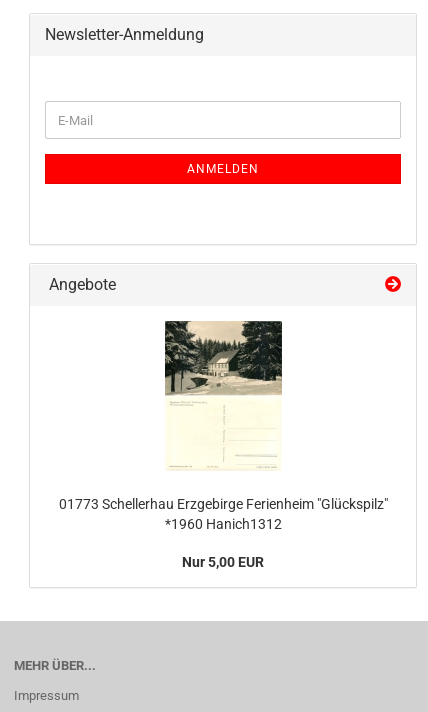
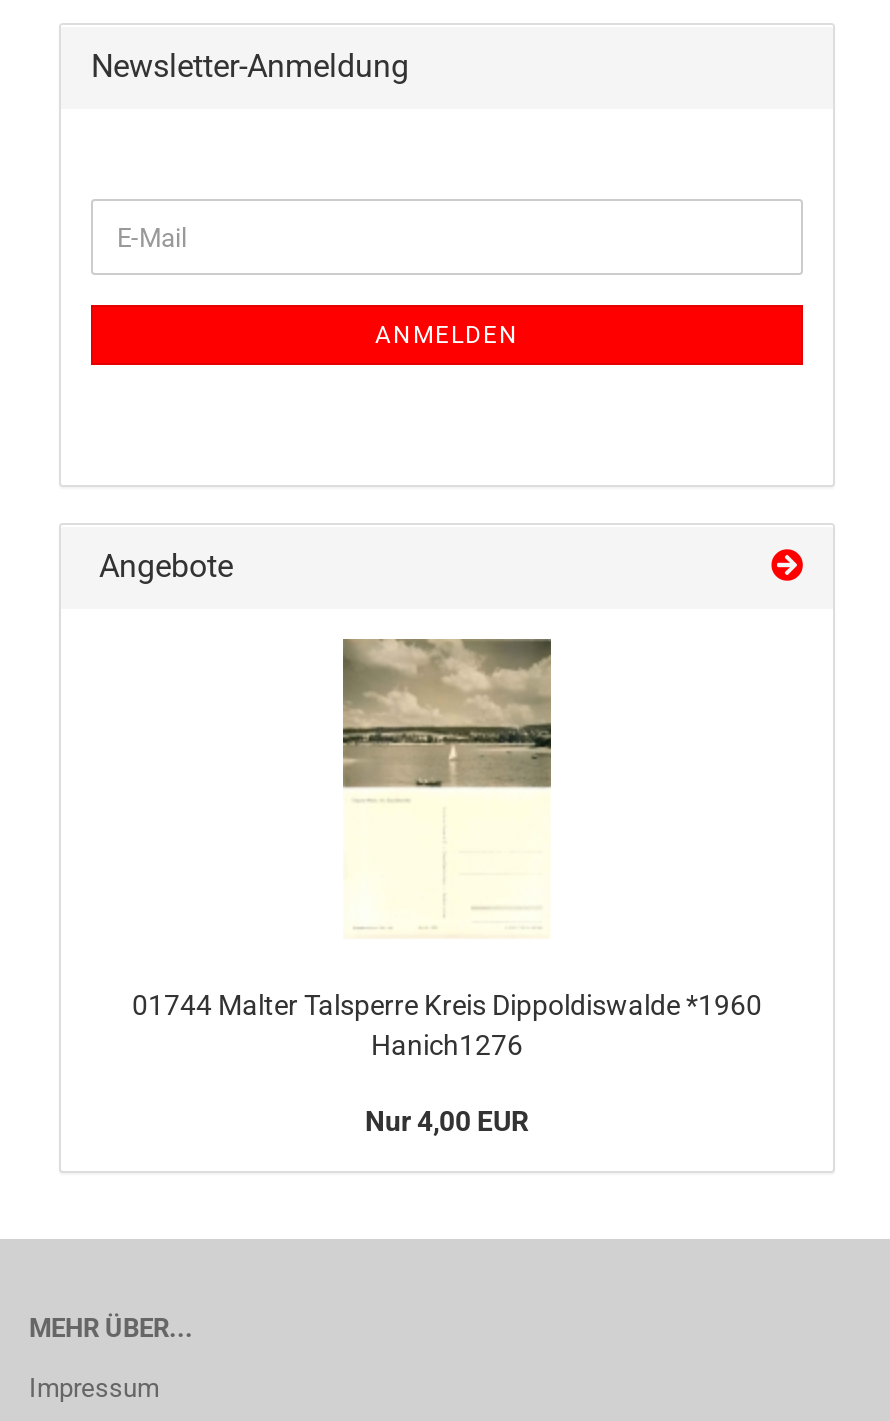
[164,320,283,404] [image] -> [331,639,565,789] [image]
[58,496,387,532] 01773 Schellerhau Erzgebirge Ferienheim "Glückspilz" | *1960 Hanich1312 -> [132,989,762,1061] 01744 Malter Talsperre Kreis Dippoldiswalde *1960 | Hanich1276
[182,554,264,570] Nur 5,00 EUR -> [365,1105,529,1137] Nur 4,00 EUR

